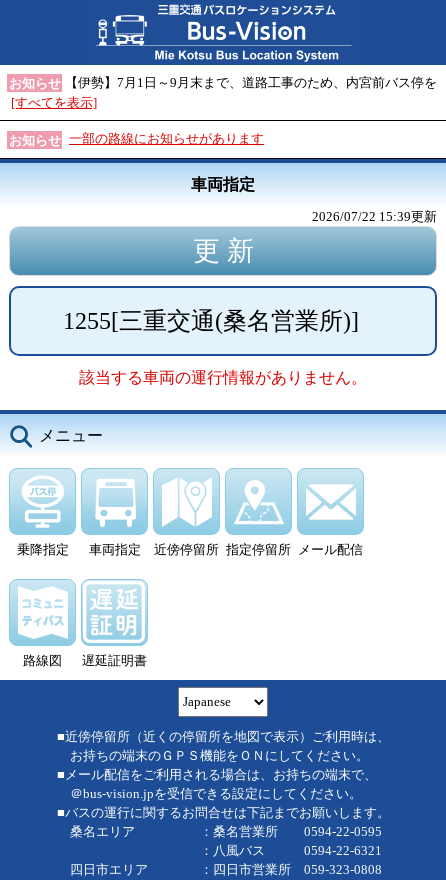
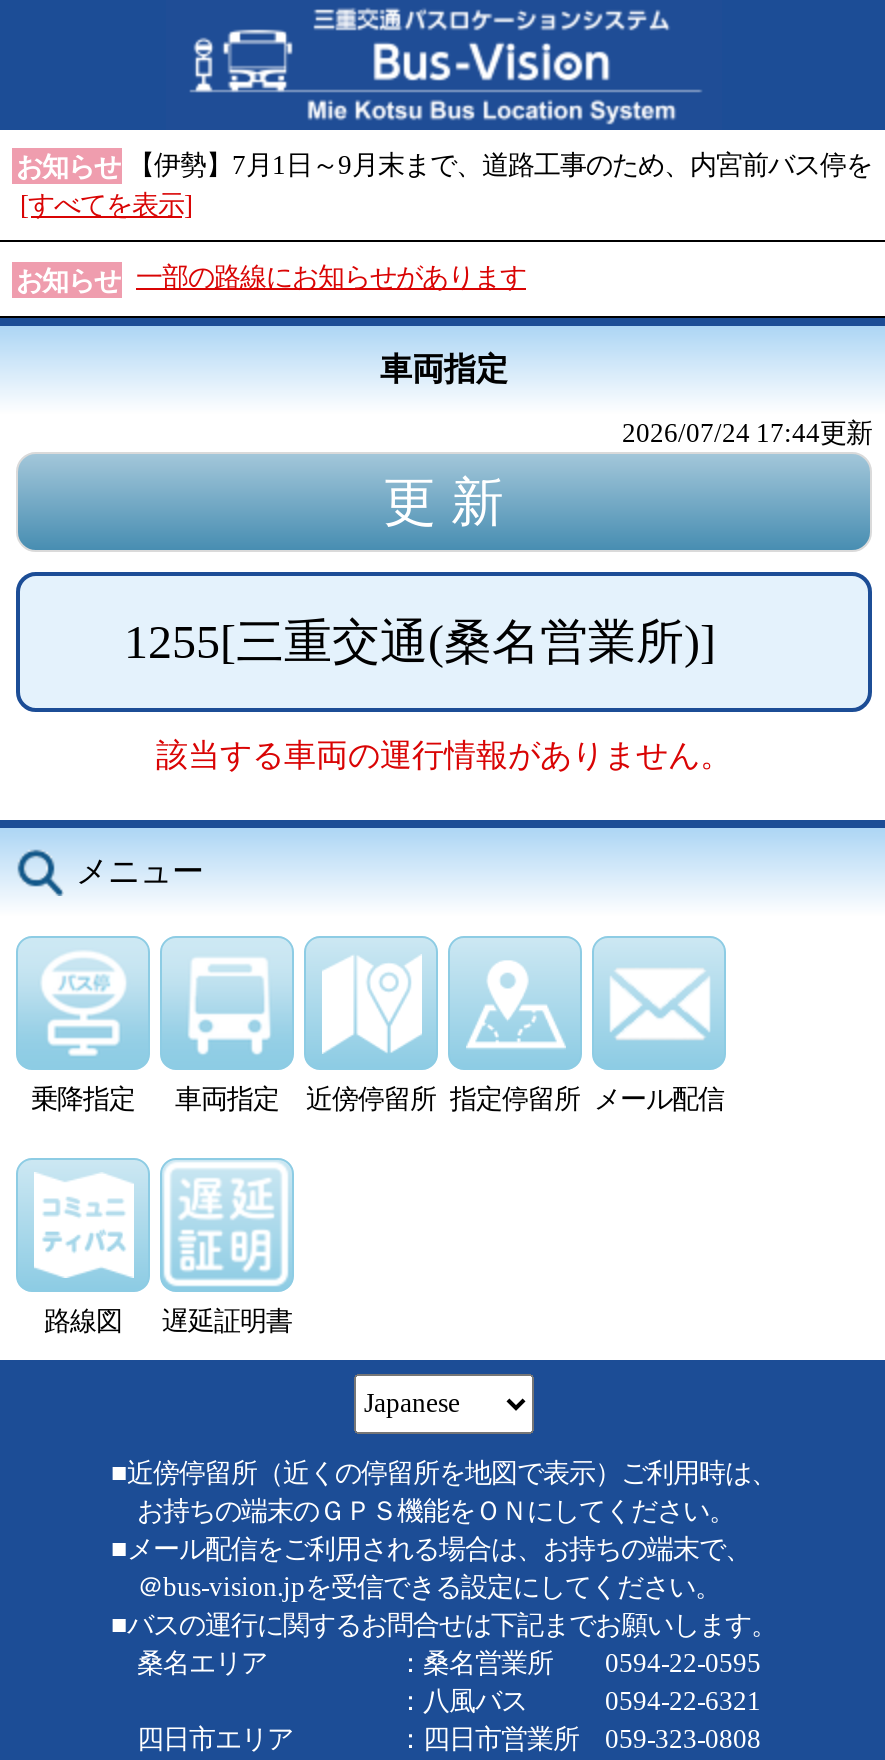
[312,209,437,224] 2026/07/22 15:39更新 -> [622,418,872,448] 2026/07/24 17:44更新

